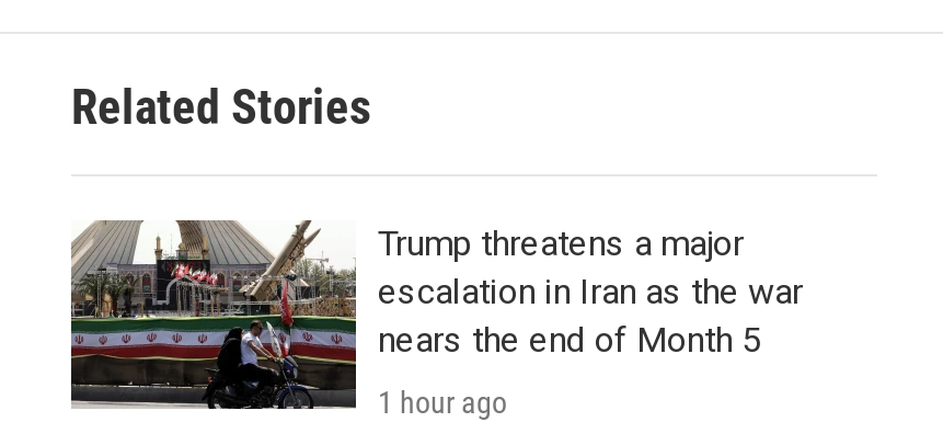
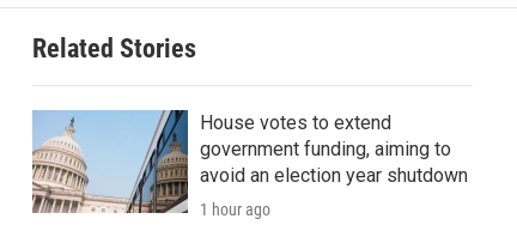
[71,218,803,411] [image] | Trump threatens a major | escalation in Iran as the war | nears the end of Month 5 -> [31,109,468,214] [image] | House votes to extend | government funding, aiming to | avoid an election year shutdown

